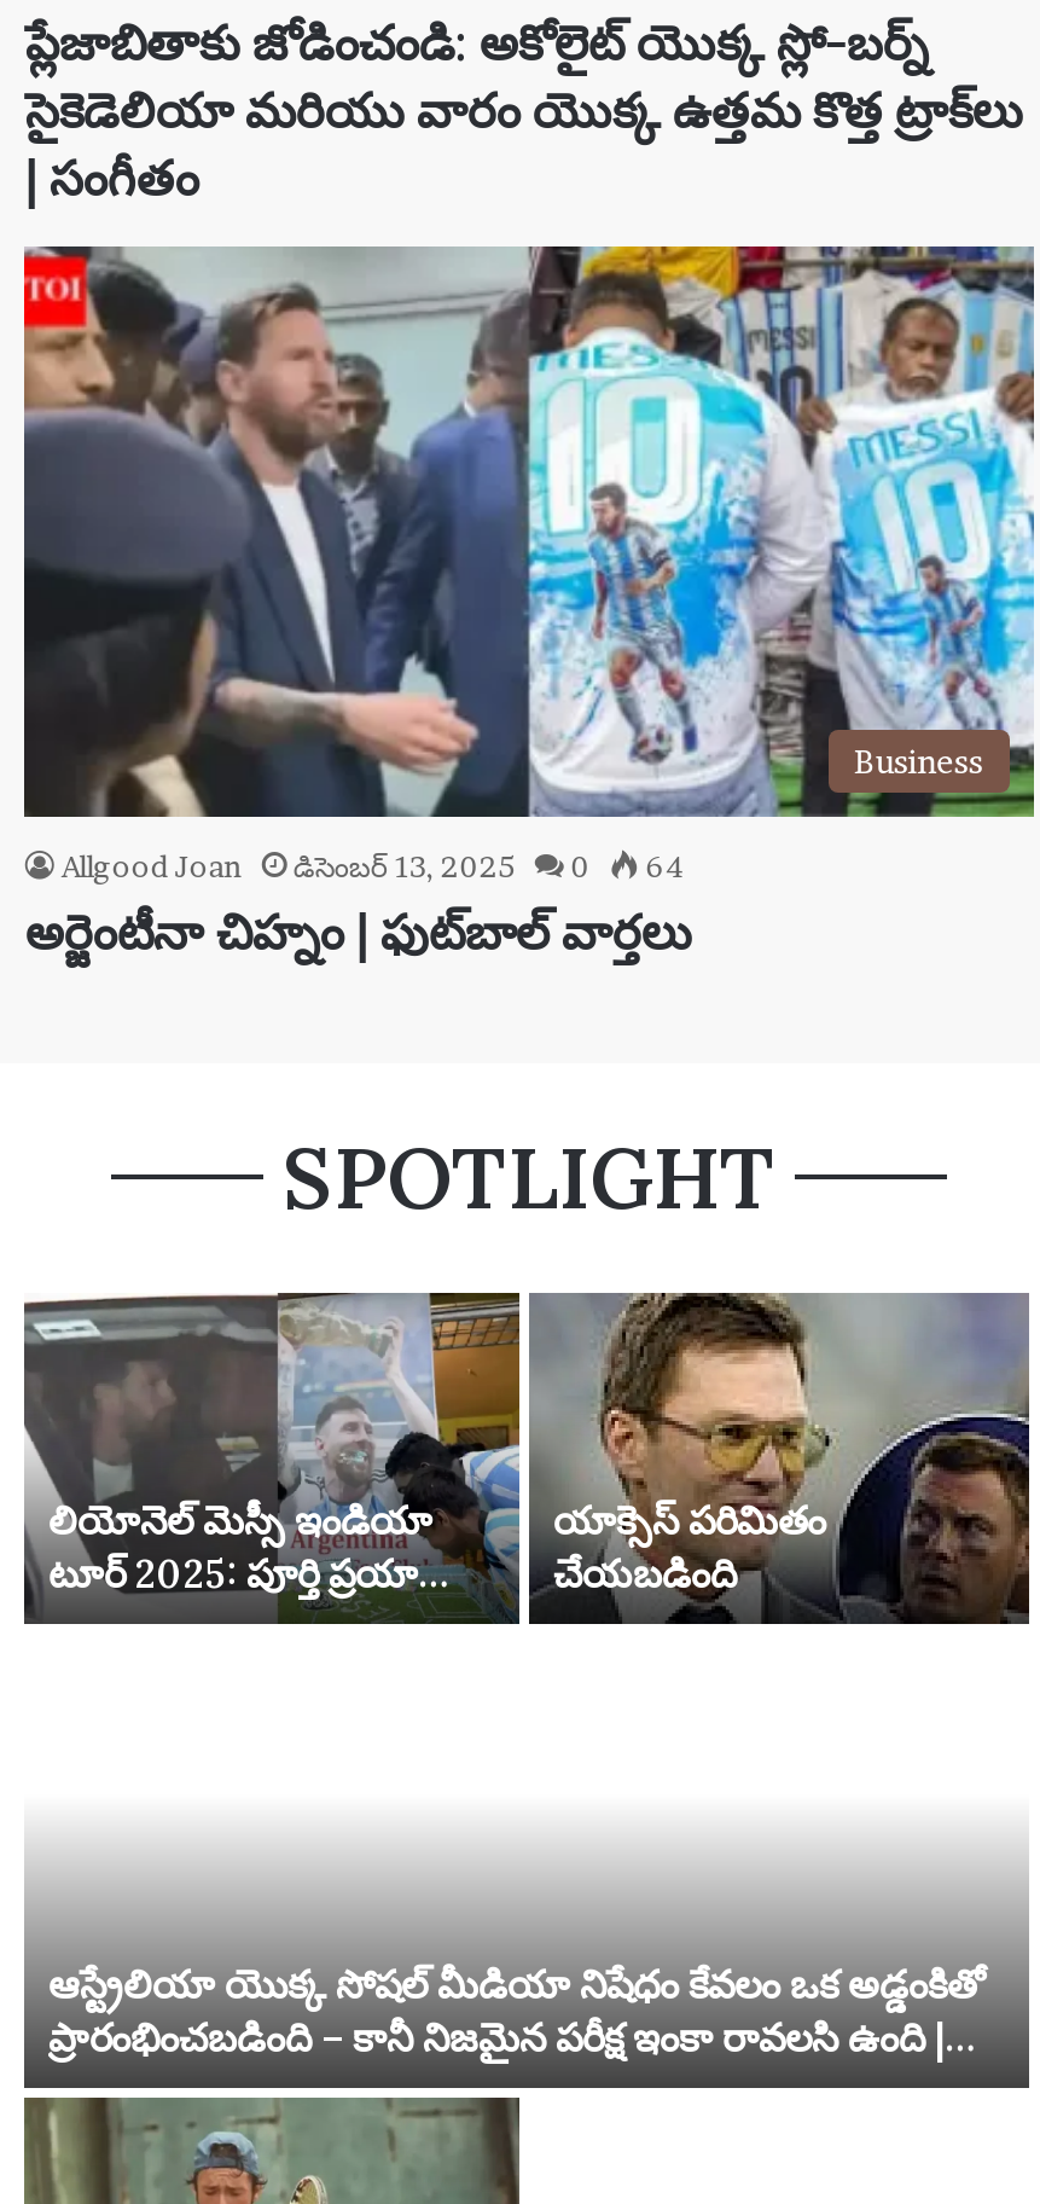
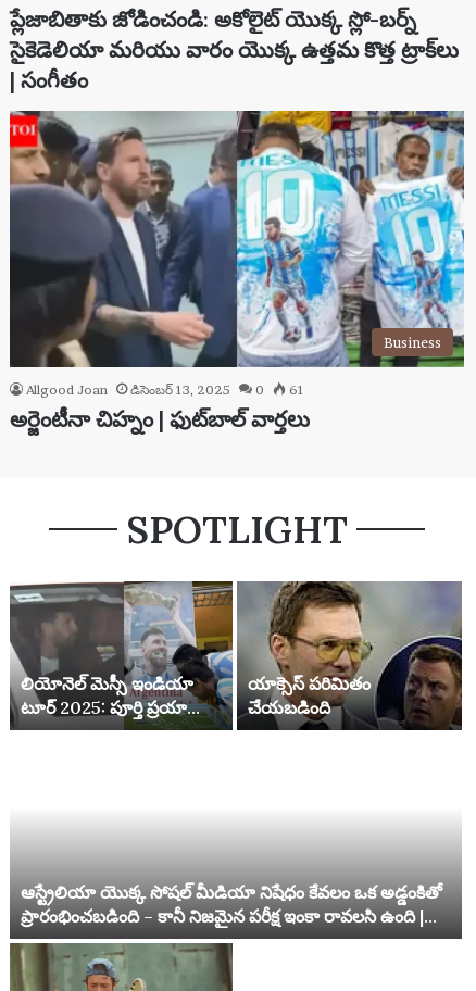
[61,848,684,884] Allgood Joan డిసెంబర్ 13, 2025 0 64 -> [26,381,305,397] Allgood Joan డిసెంబర్ 13, 2025 0 61

